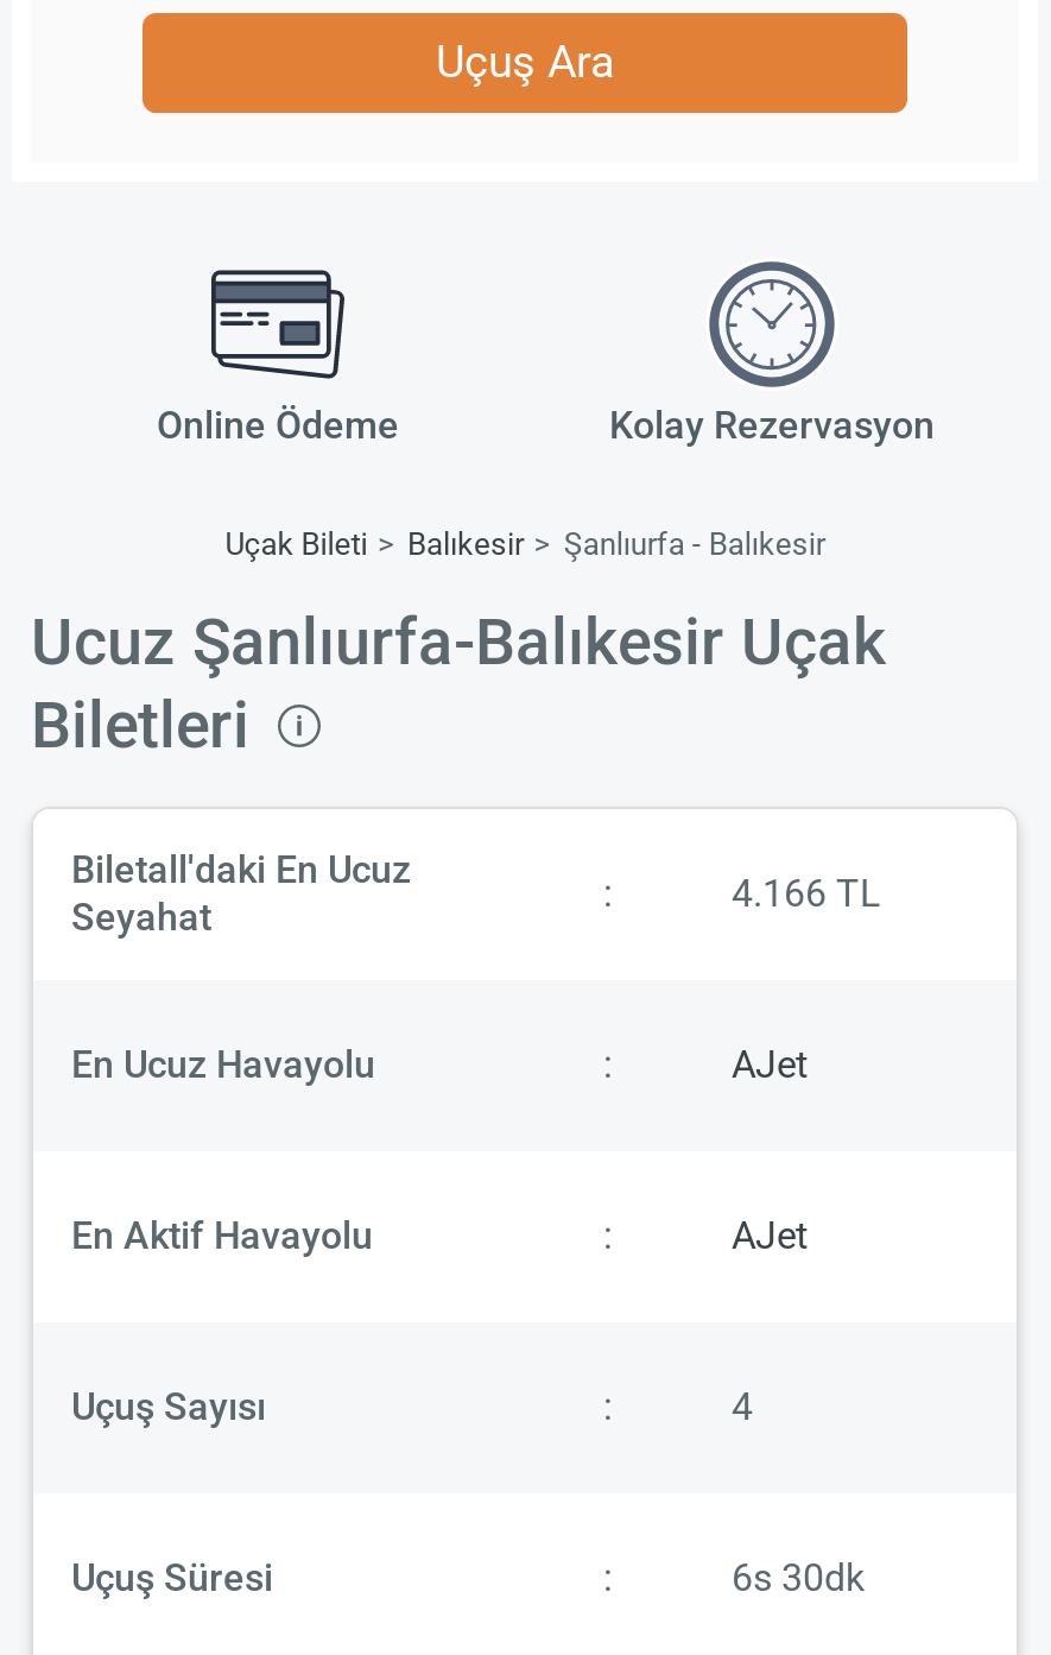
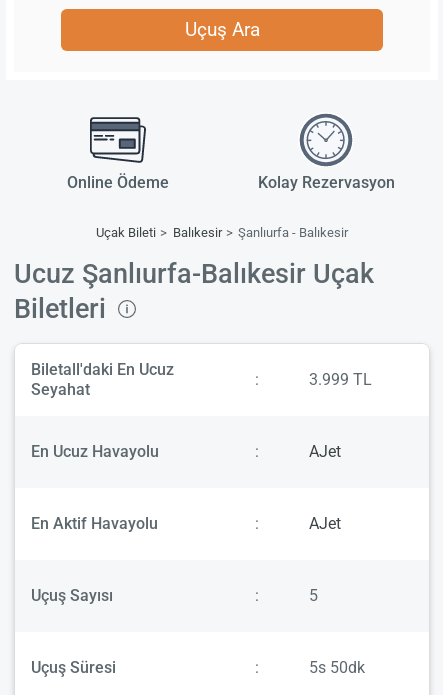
[732,870,881,915] 4.166 TL -> [309,369,372,388] 3.999 TL
[732,1383,753,1428] 4 -> [309,585,318,604] 5
[732,1554,865,1599] 6s 30dk -> [309,657,365,676] 5s 50dk

